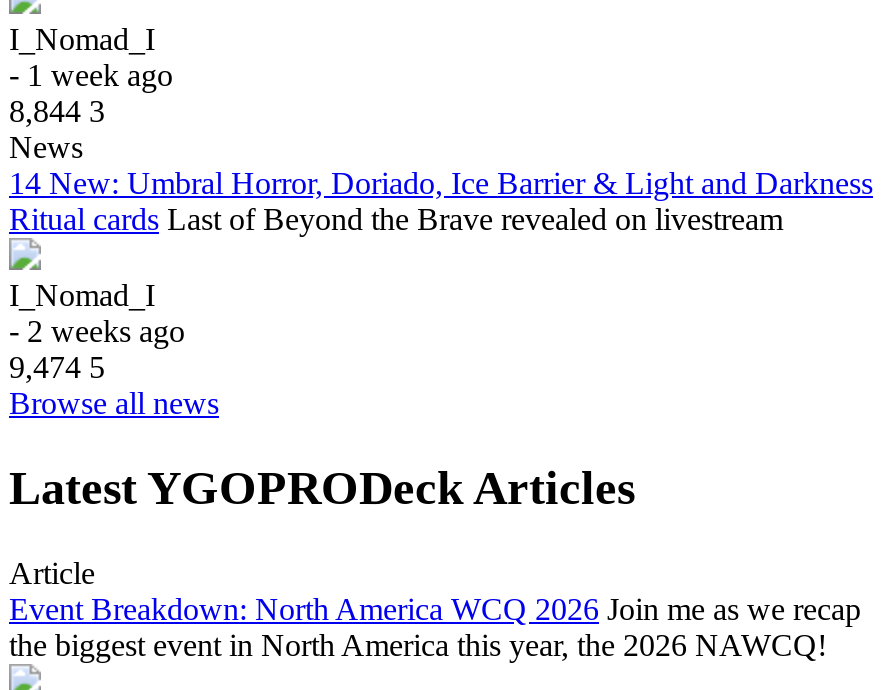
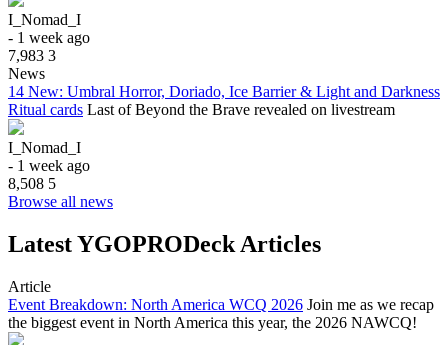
[9,94,105,128] 8,844 3 -> [8,47,56,64] 7,983 3
[9,314,185,348] - 2 weeks ago -> [8,157,90,174] - 1 week ago
[9,350,105,384] 9,474 5 -> [8,175,56,192] 8,508 5

